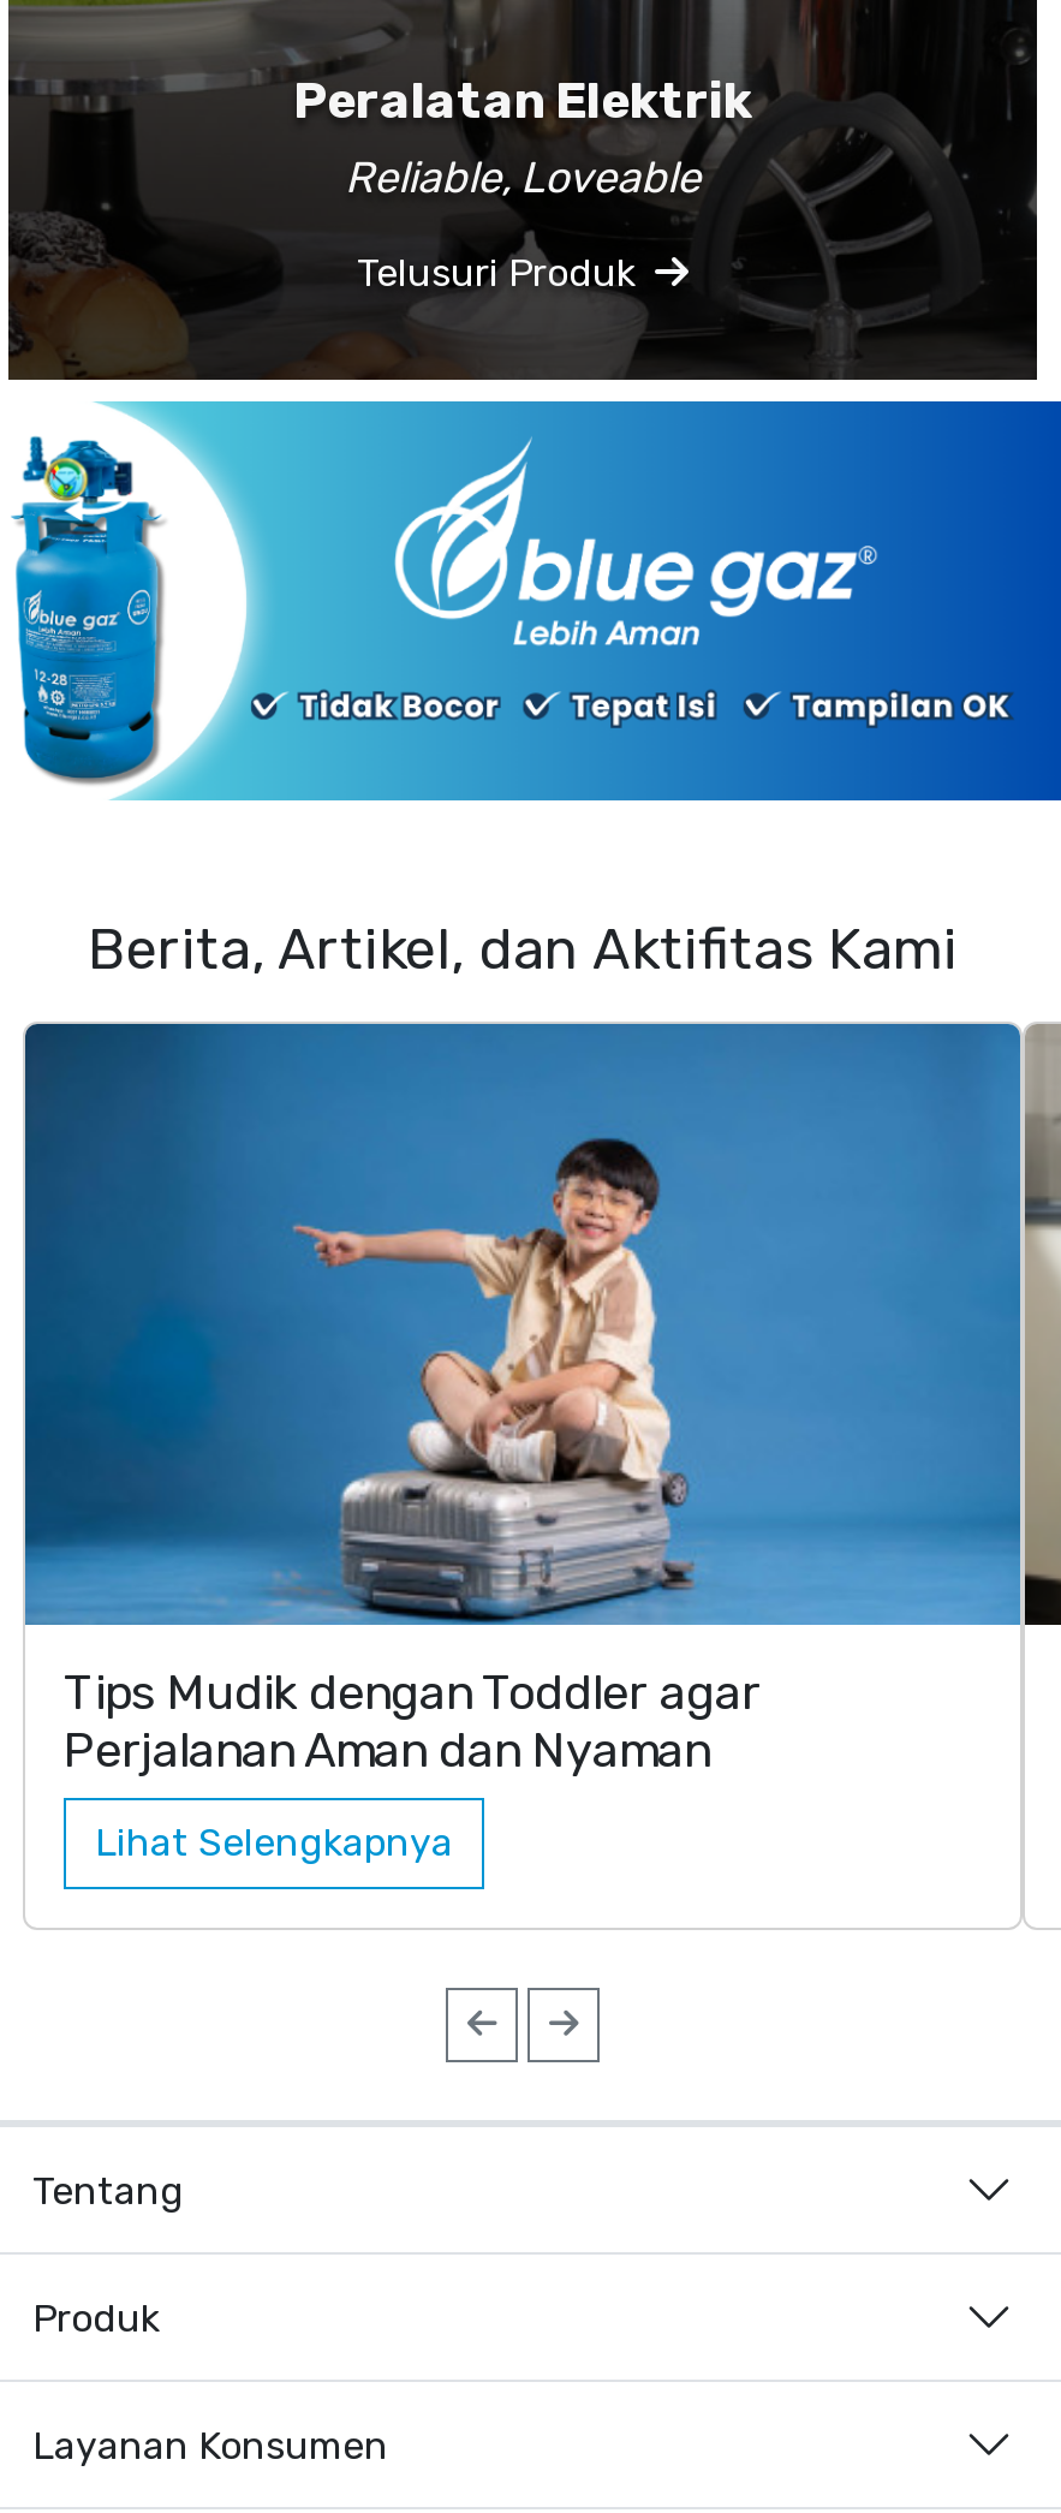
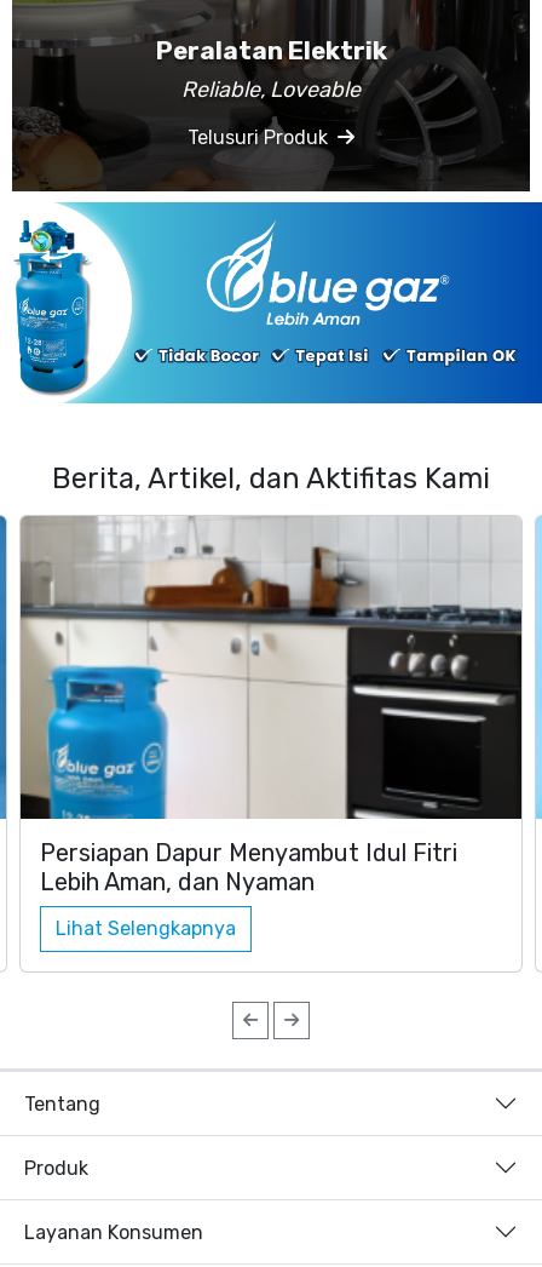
[23,1022,1054,1779] [image] | Tips Mudik dengan Toddler agar | Perjalanan Aman dan Nyaman -> [19,515,538,897] [image] | Persiapan Dapur Menyambut Idul Fitri | Lebih Aman, dan Nyaman

